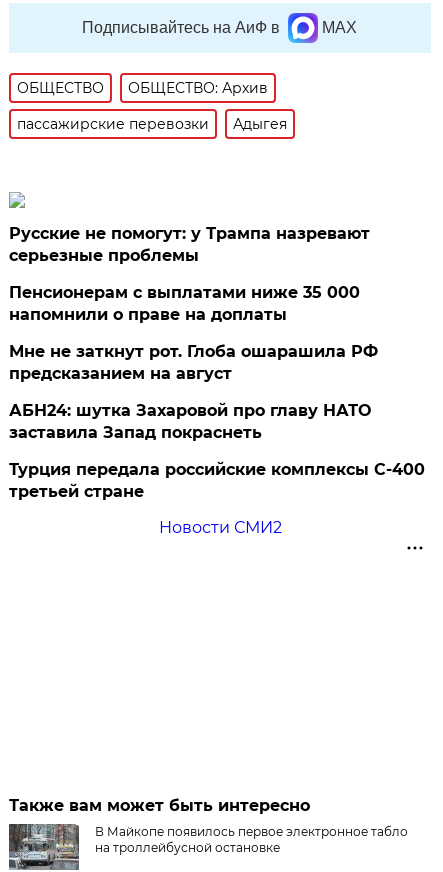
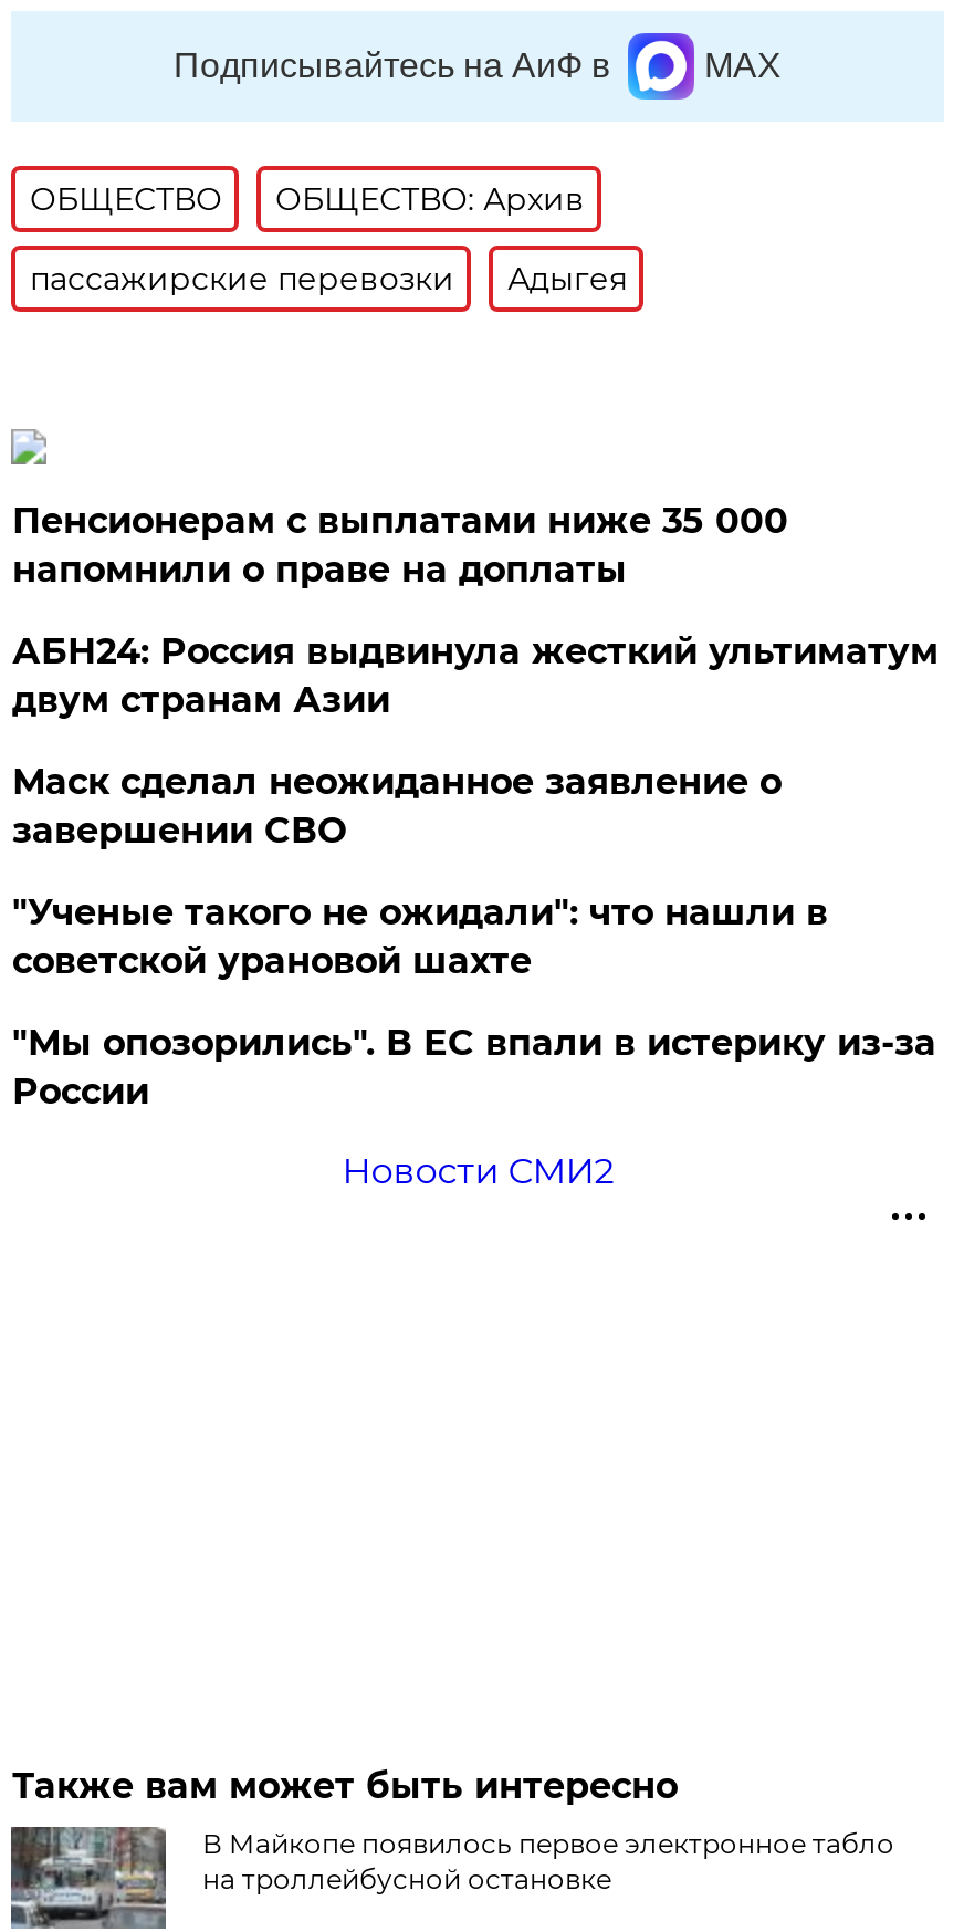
[9,224,370,265] Русские не помогут: у Трампа назревают | серьезные проблемы -> none
moved [9,283,360,324] -> [12,500,788,590]: Пенсионерам с выплатами ниже 35 000 | напомнили о праве на доплаты
[9,342,425,501] Мне не заткнут рот. Глоба ошарашила РФ | предсказанием на август | АБН24: шутка Захаровой про главу НАТО | заставила Запад покраснеть | Турция передала российские комплексы С-400 | третьей стране -> [12,630,938,1112] АБН24: Россия выдвинула жесткий ультиматум | двум странам Азии | Маск сделал неожиданное заявление о | завершении СВО | "Ученые такого не ожидали": что нашли в | советской урановой шахте | "Мы опозорились". В ЕС впали в истерику из-за | России

